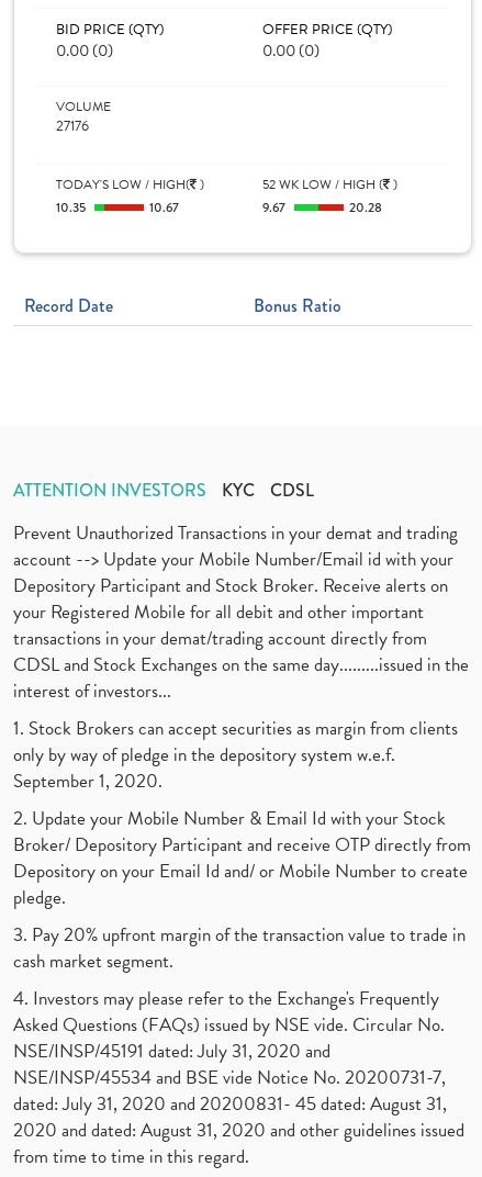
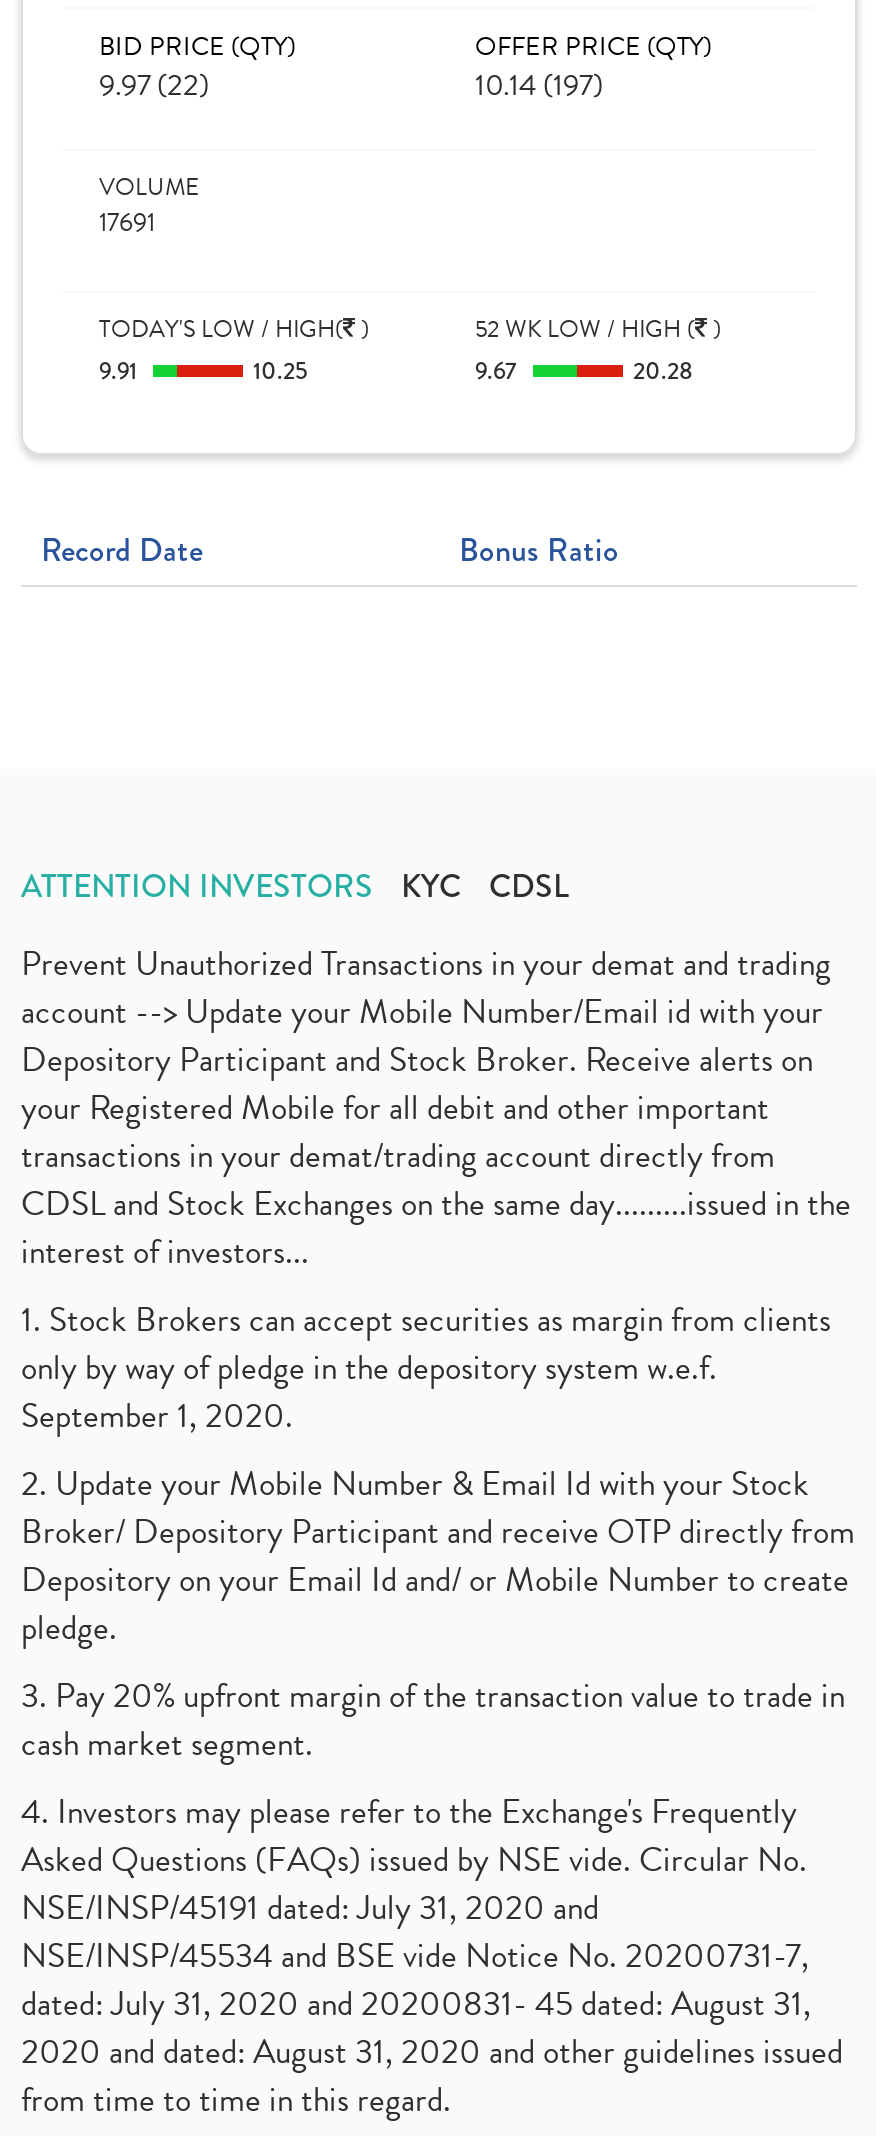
[56,38,113,63] 0.00 (0) -> [99,63,209,107] 9.97 (22)
[262,38,320,63] 0.00 (0) -> [475,63,603,107] 10.14 (197)
[56,115,89,137] 27176 -> [99,203,155,243] 17691
[56,199,89,217] 10.35 -> [99,353,143,389] 9.91
[149,199,179,217] 10.67 -> [253,353,307,389] 10.25

